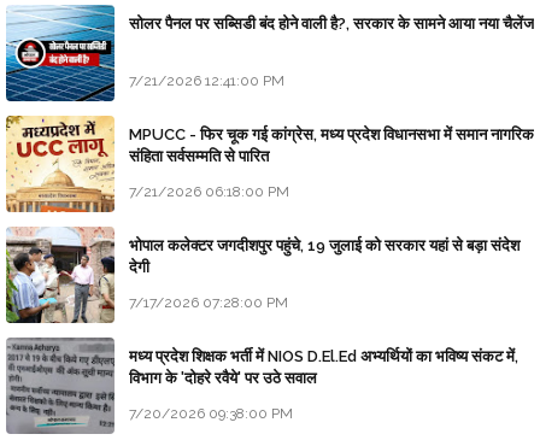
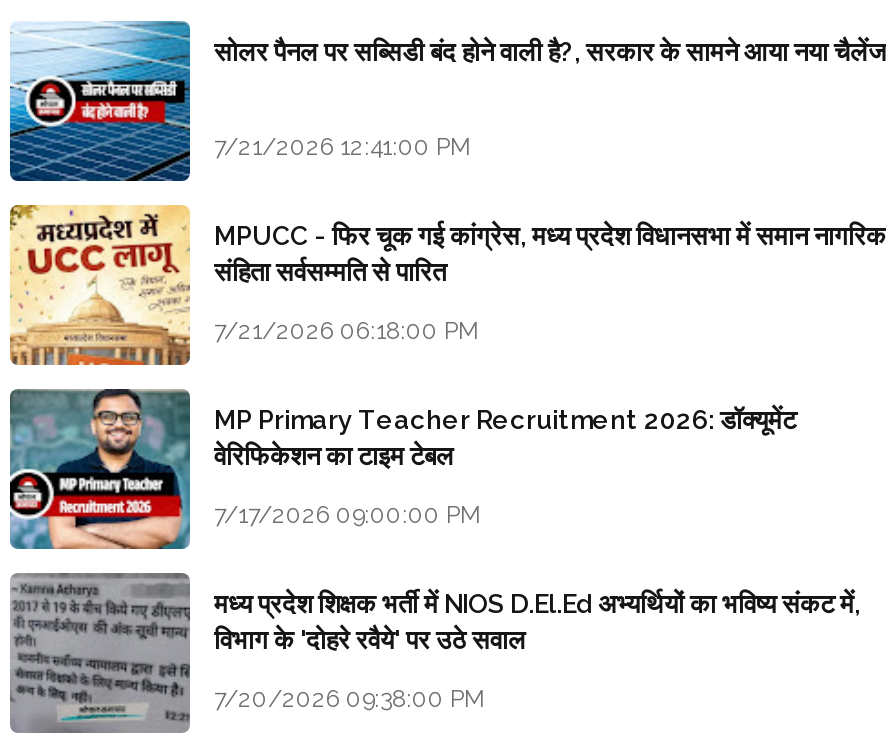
[5,227,520,324] [image] | भोपाल कलेक्टर जगदीशपुर पहुंचे, 19 जुलाई को सरकार यहां से बड़ा संदेश | देगी -> [8,388,796,550] [image] | MP Primary Teacher Recruitment 2026: डॉक्यूमेंट | वेरिफिकेशन का टाइम टेबल
[129,294,288,311] 7/17/2026 07:28:00 PM -> [214,501,482,529] 7/17/2026 09:00:00 PM

